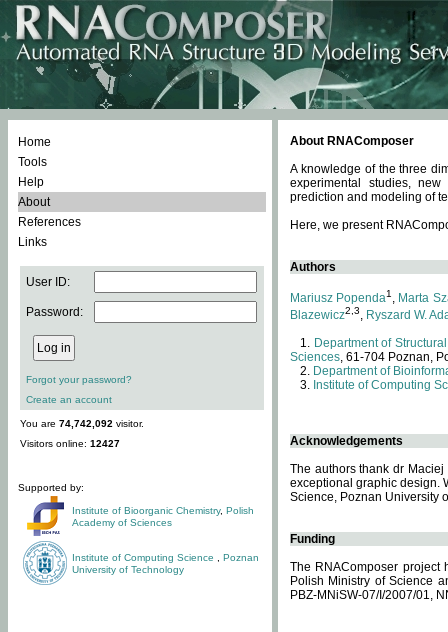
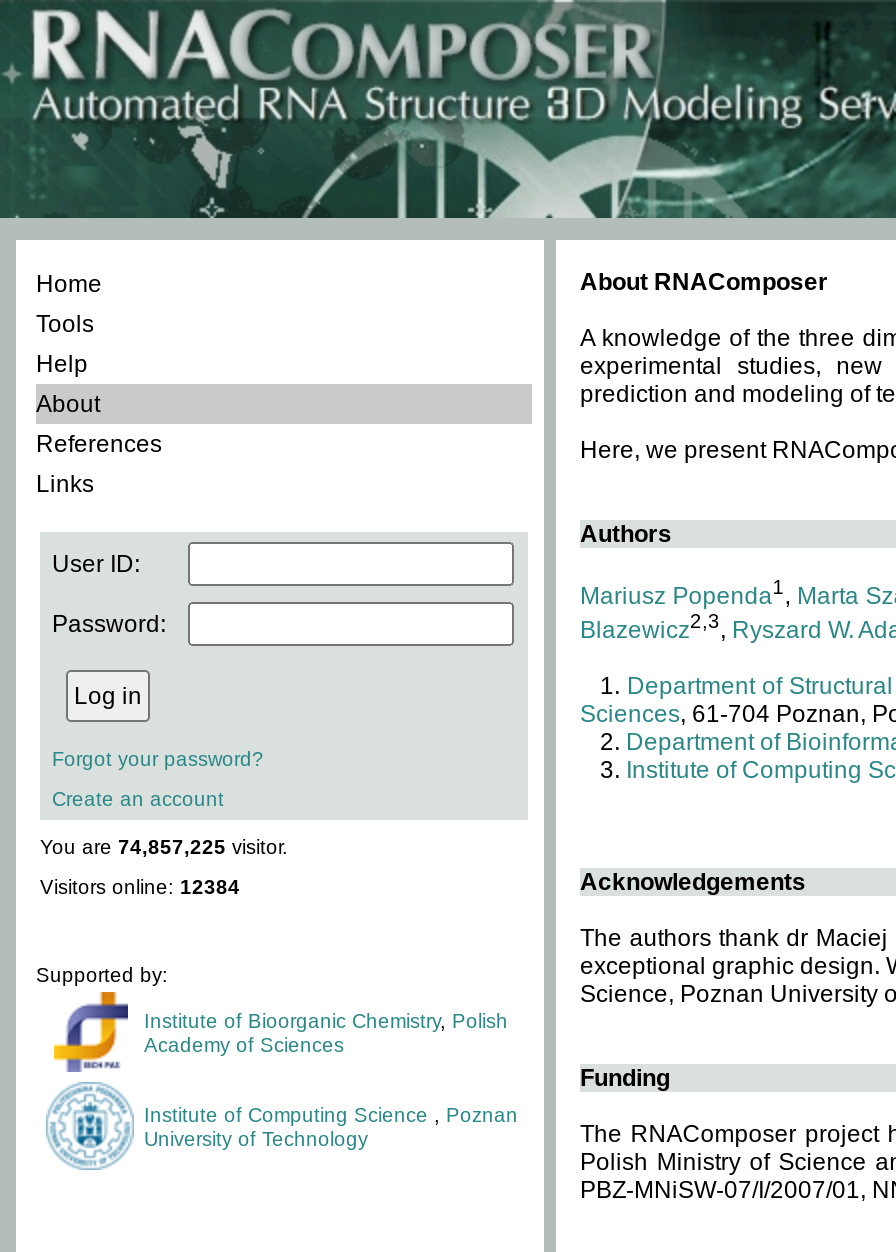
[20,418,144,429] You are 74,742,092 visitor. -> [40,836,288,858] You are 74,857,225 visitor.
[20,438,120,449] Visitors online: 12427 -> [40,876,240,898] Visitors online: 12384

